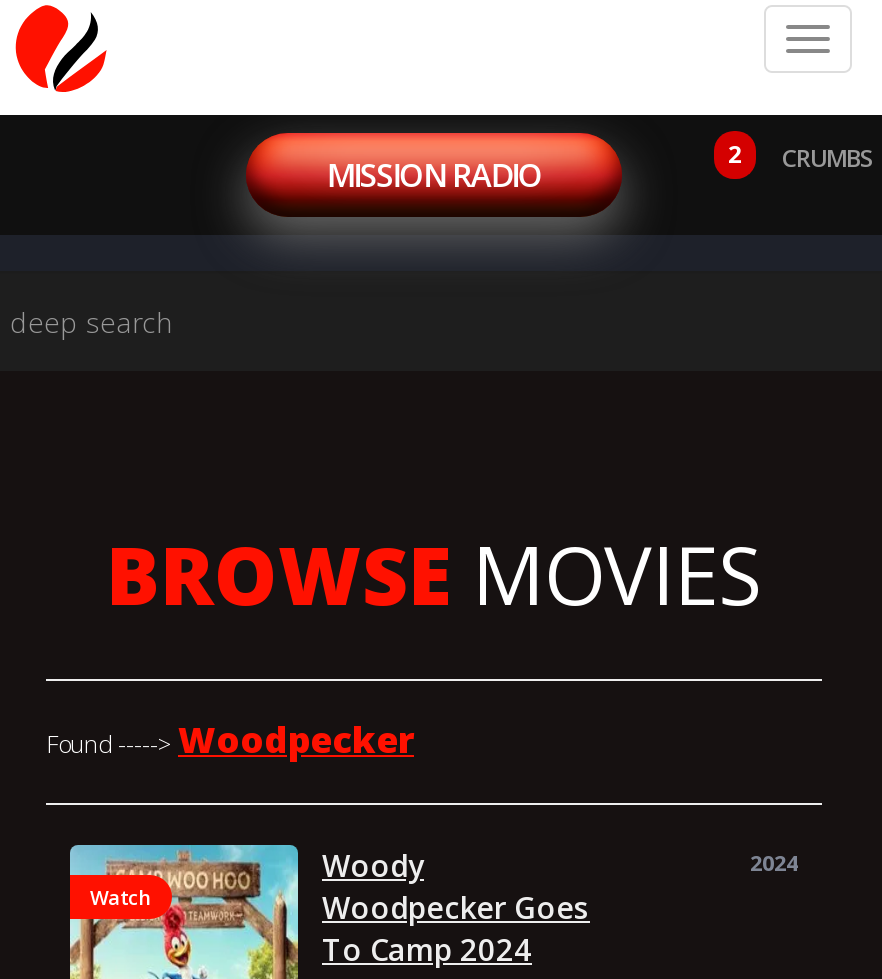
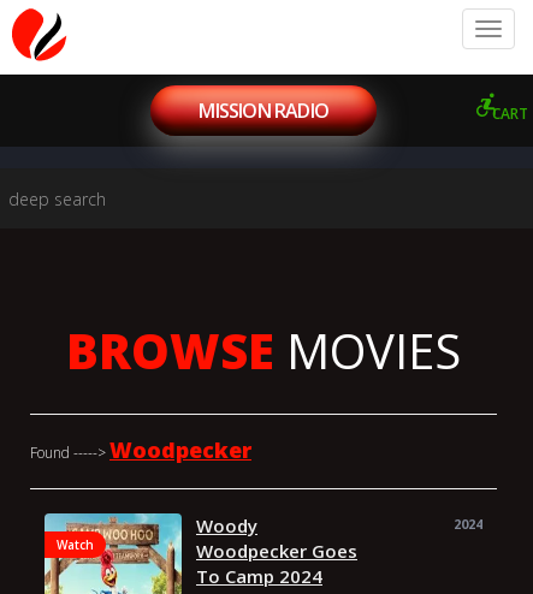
[728,137,874,175] 2 | CRUMBS -> [492,103,528,124] CART

